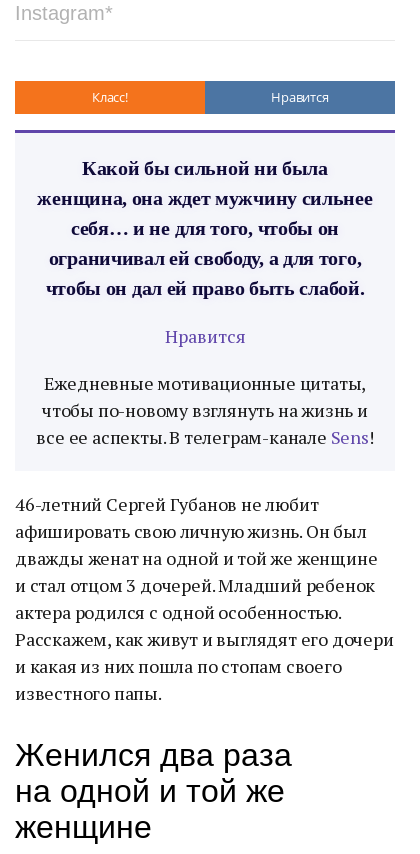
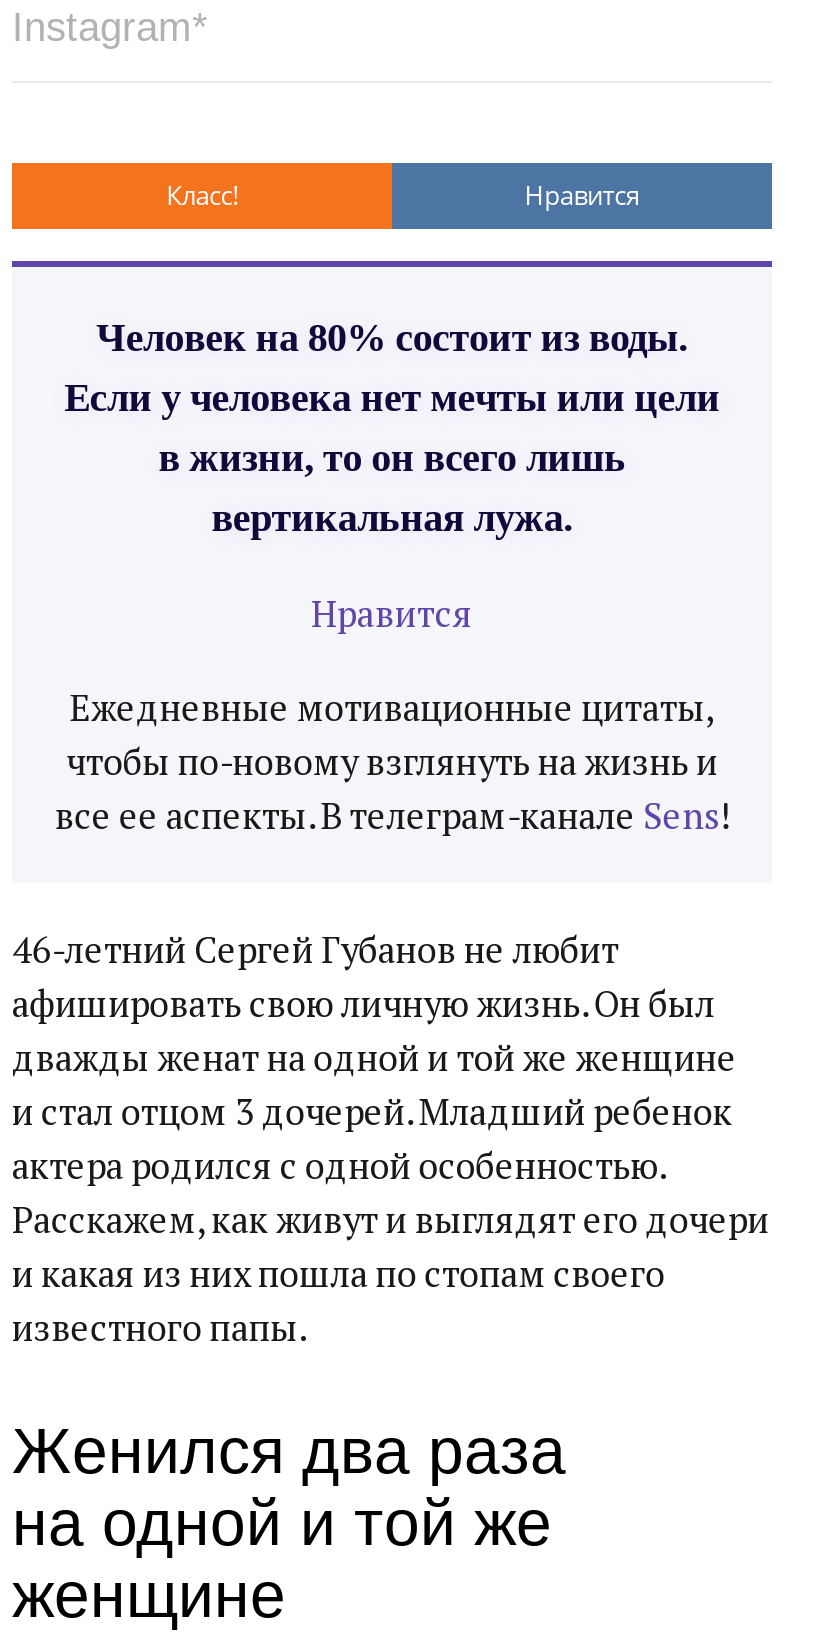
[37,157,372,299] Какой бы сильной ни была | женщина, она ждет мужчину сильнее | себя… и не для того, чтобы он | ограничивал ей свободу, а для того, | чтобы он дал ей право быть слабой. -> [64,314,720,538] Человек на 80% состоит из воды. | Если у человека нет мечты или цели | в жизни, то он всего лишь | вертикальная лужа.

